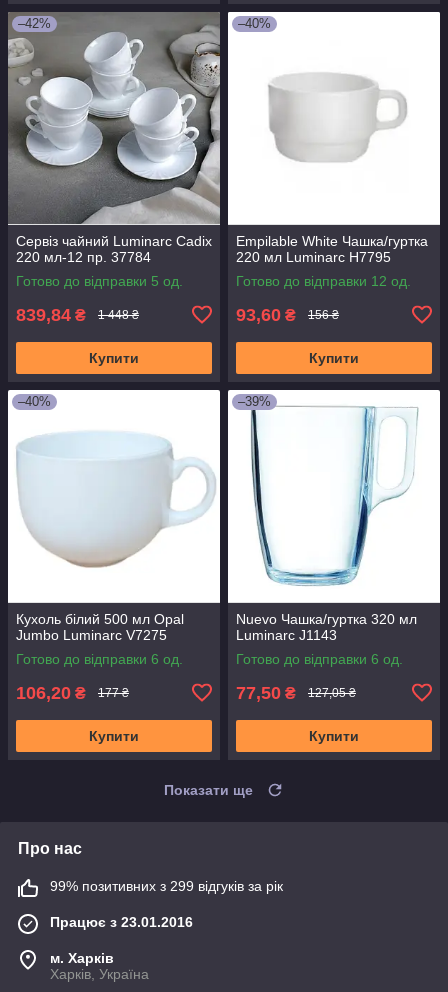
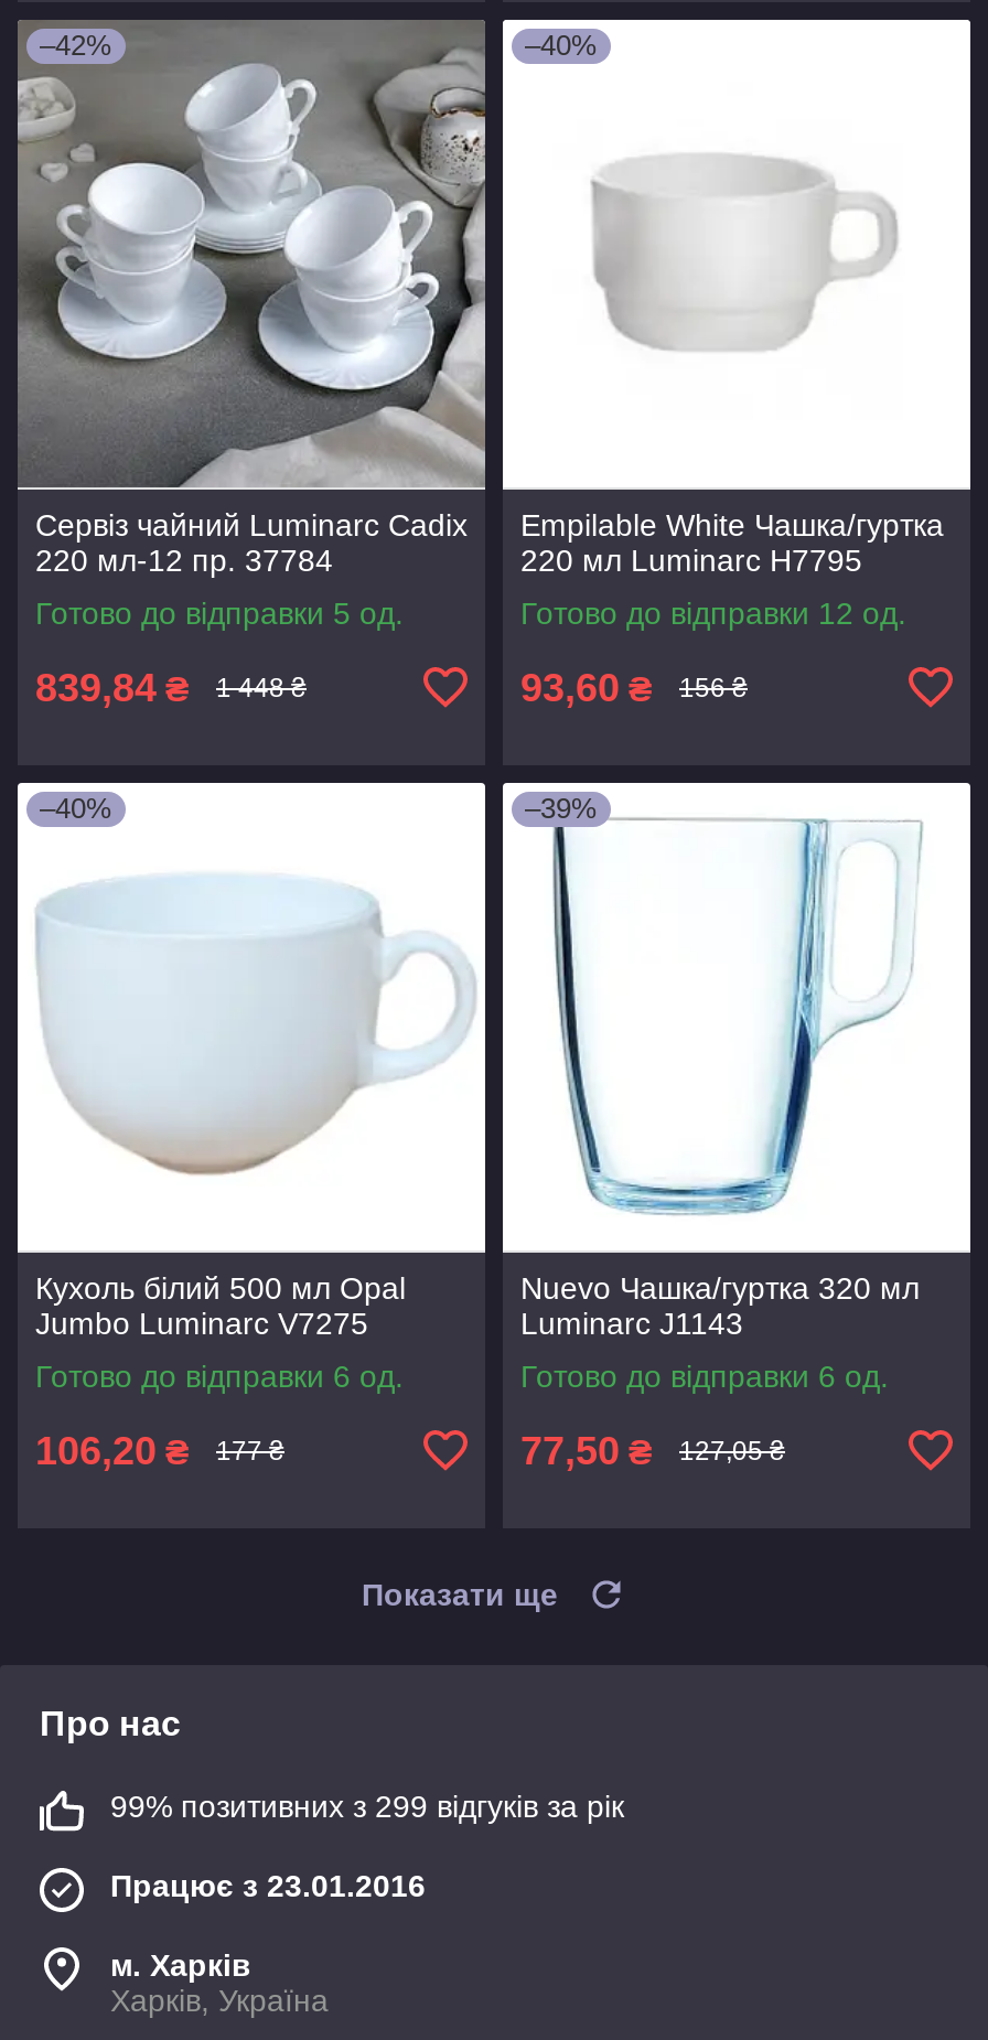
[89,350,139,366] Купити -> none
[309,350,359,366] Купити -> none
[89,728,139,744] Купити -> none
[309,728,359,744] Купити -> none

